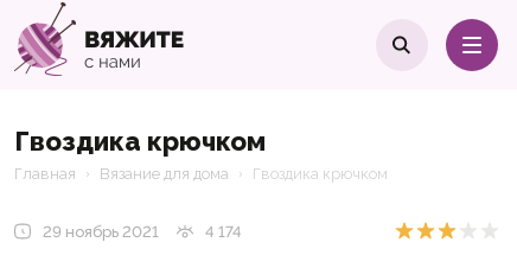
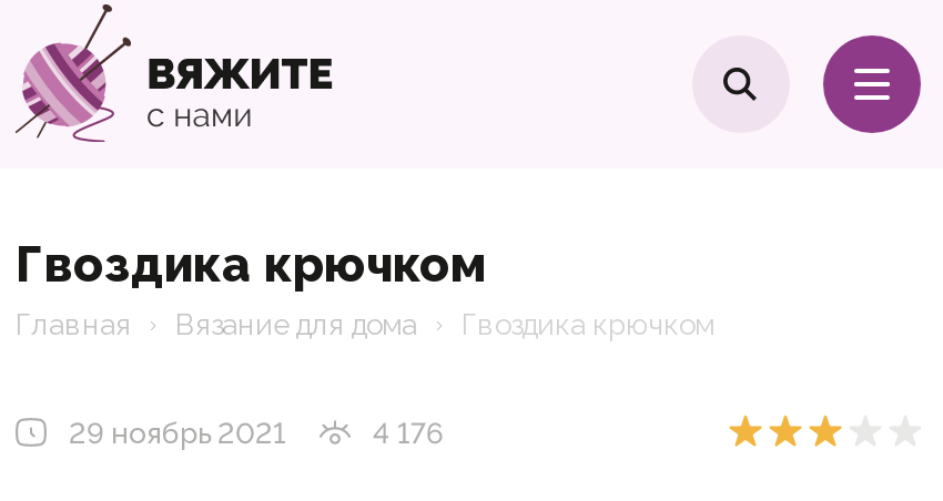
[205,223,242,241] 4 174 -> [373,417,444,450] 4 176

